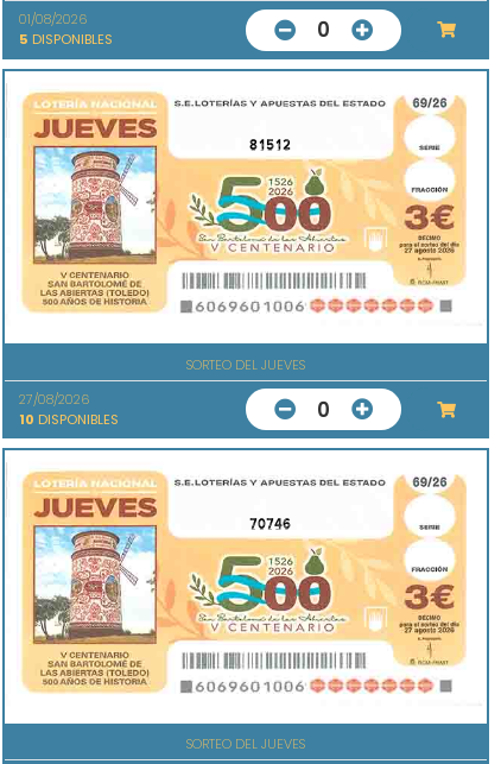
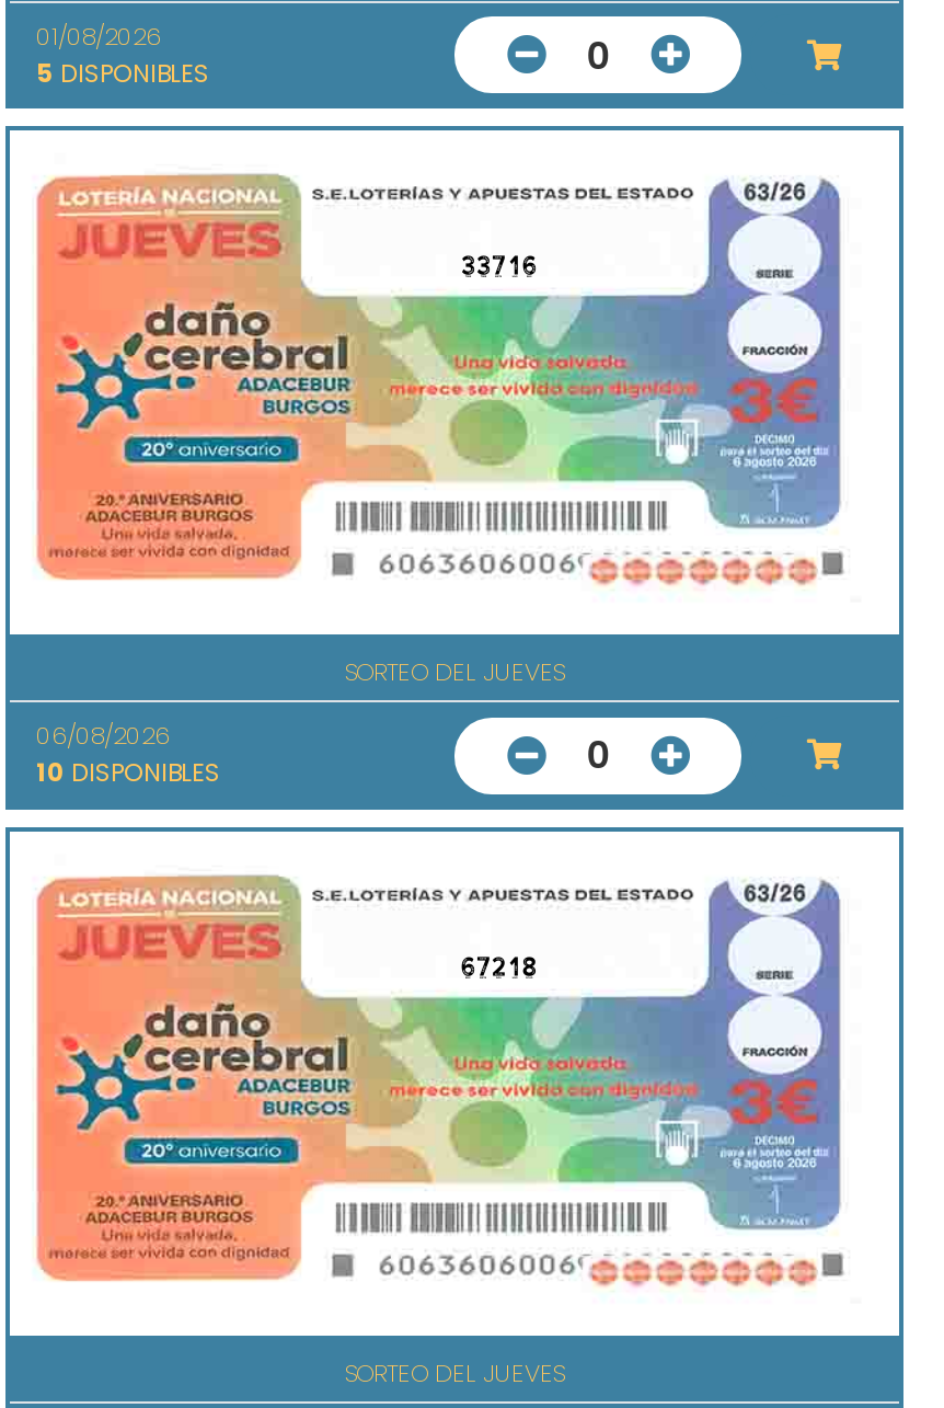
[19,90,468,317] [image] | 81512 -> [34,169,862,587] [image] | 33716
[19,390,89,409] 27/08/2026 -> [36,719,170,754] 06/08/2026
[19,469,468,697] [image] | 70746 -> [34,868,862,1289] [image] | 67218

